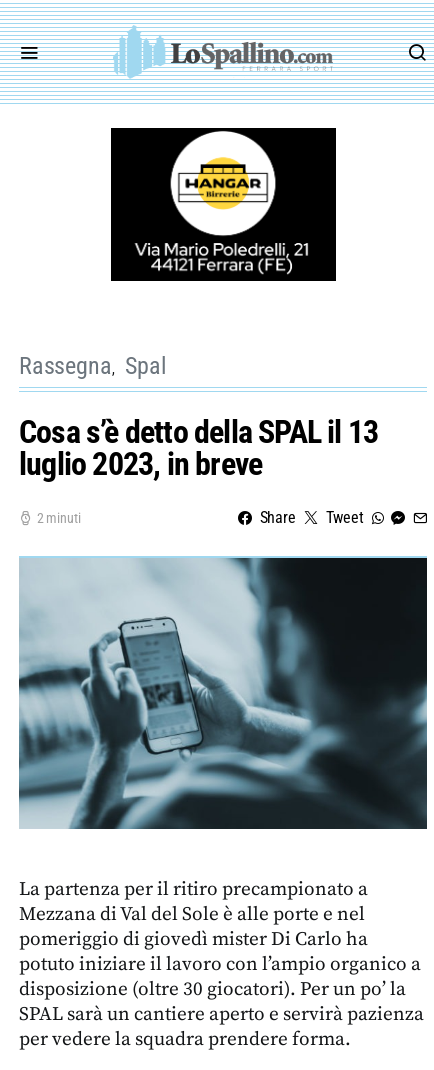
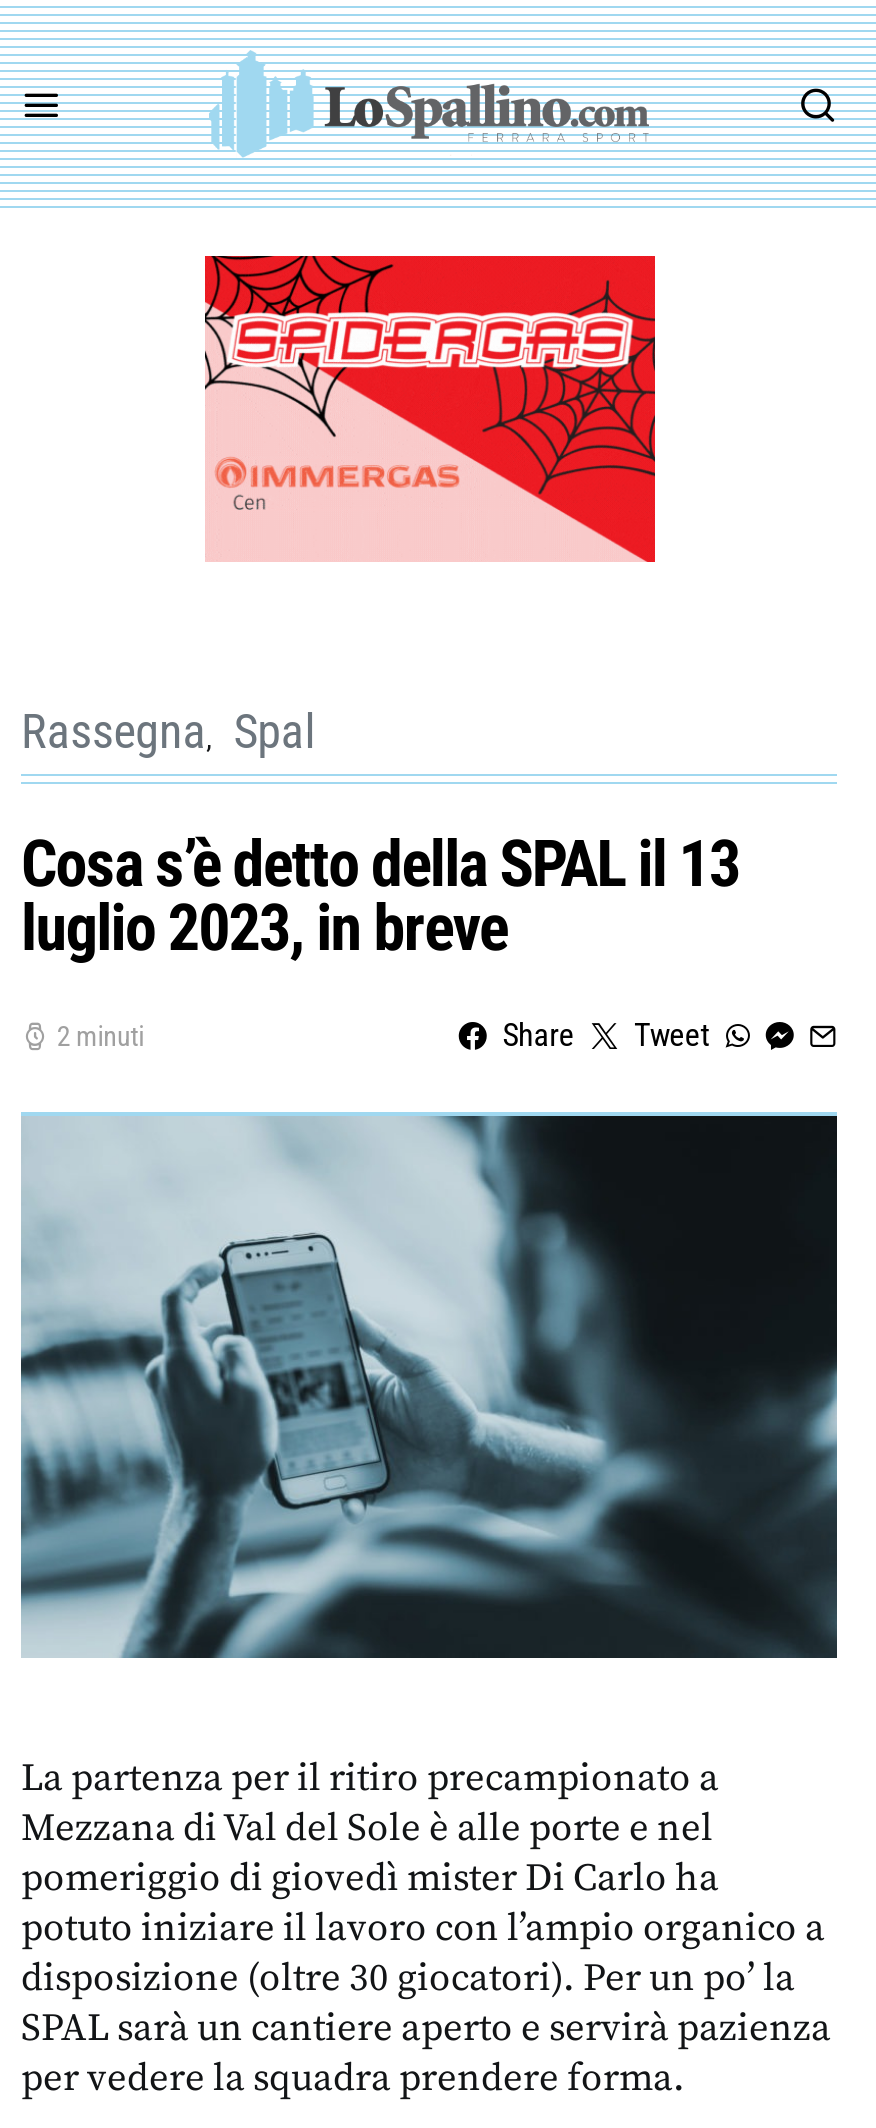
[110,127,337,282] [image] -> [203,254,657,564] [image]

